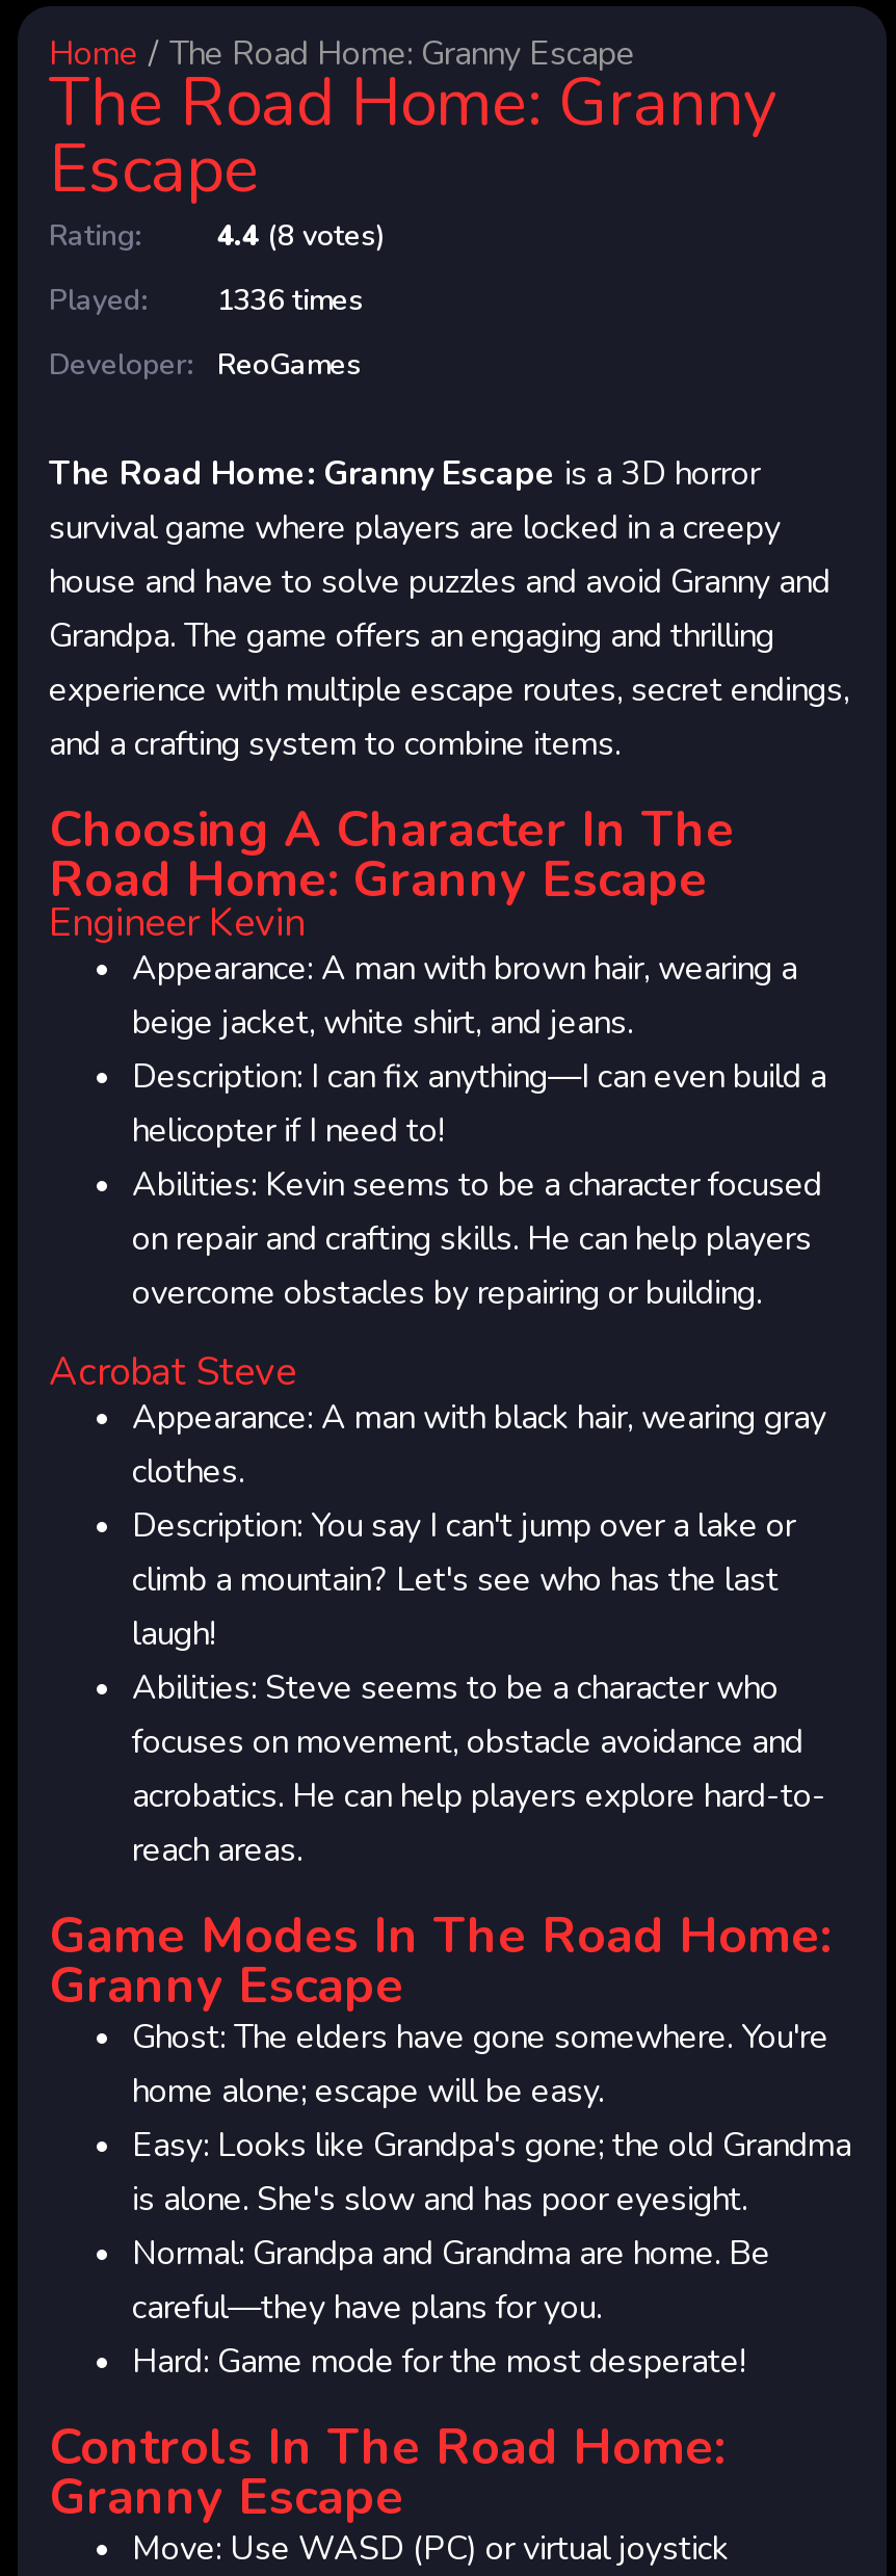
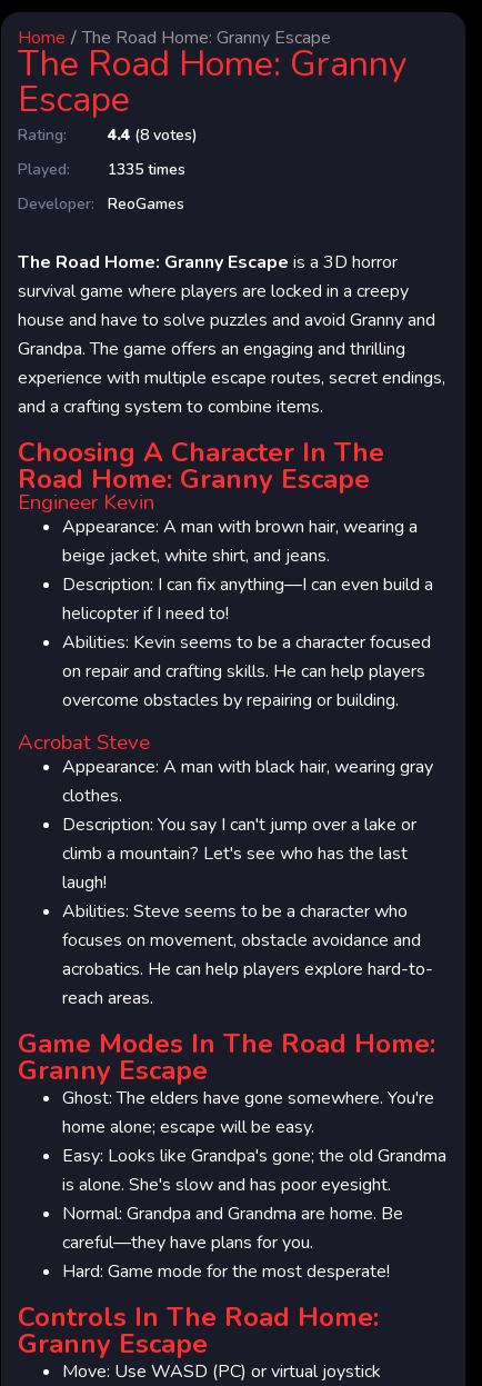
[49,281,363,320] Played: 1336 times -> [18,159,185,180] Played: 1335 times

